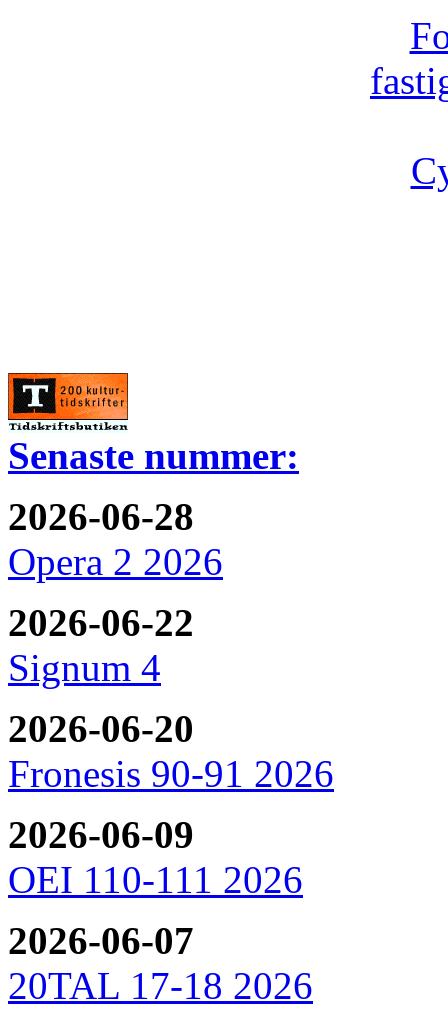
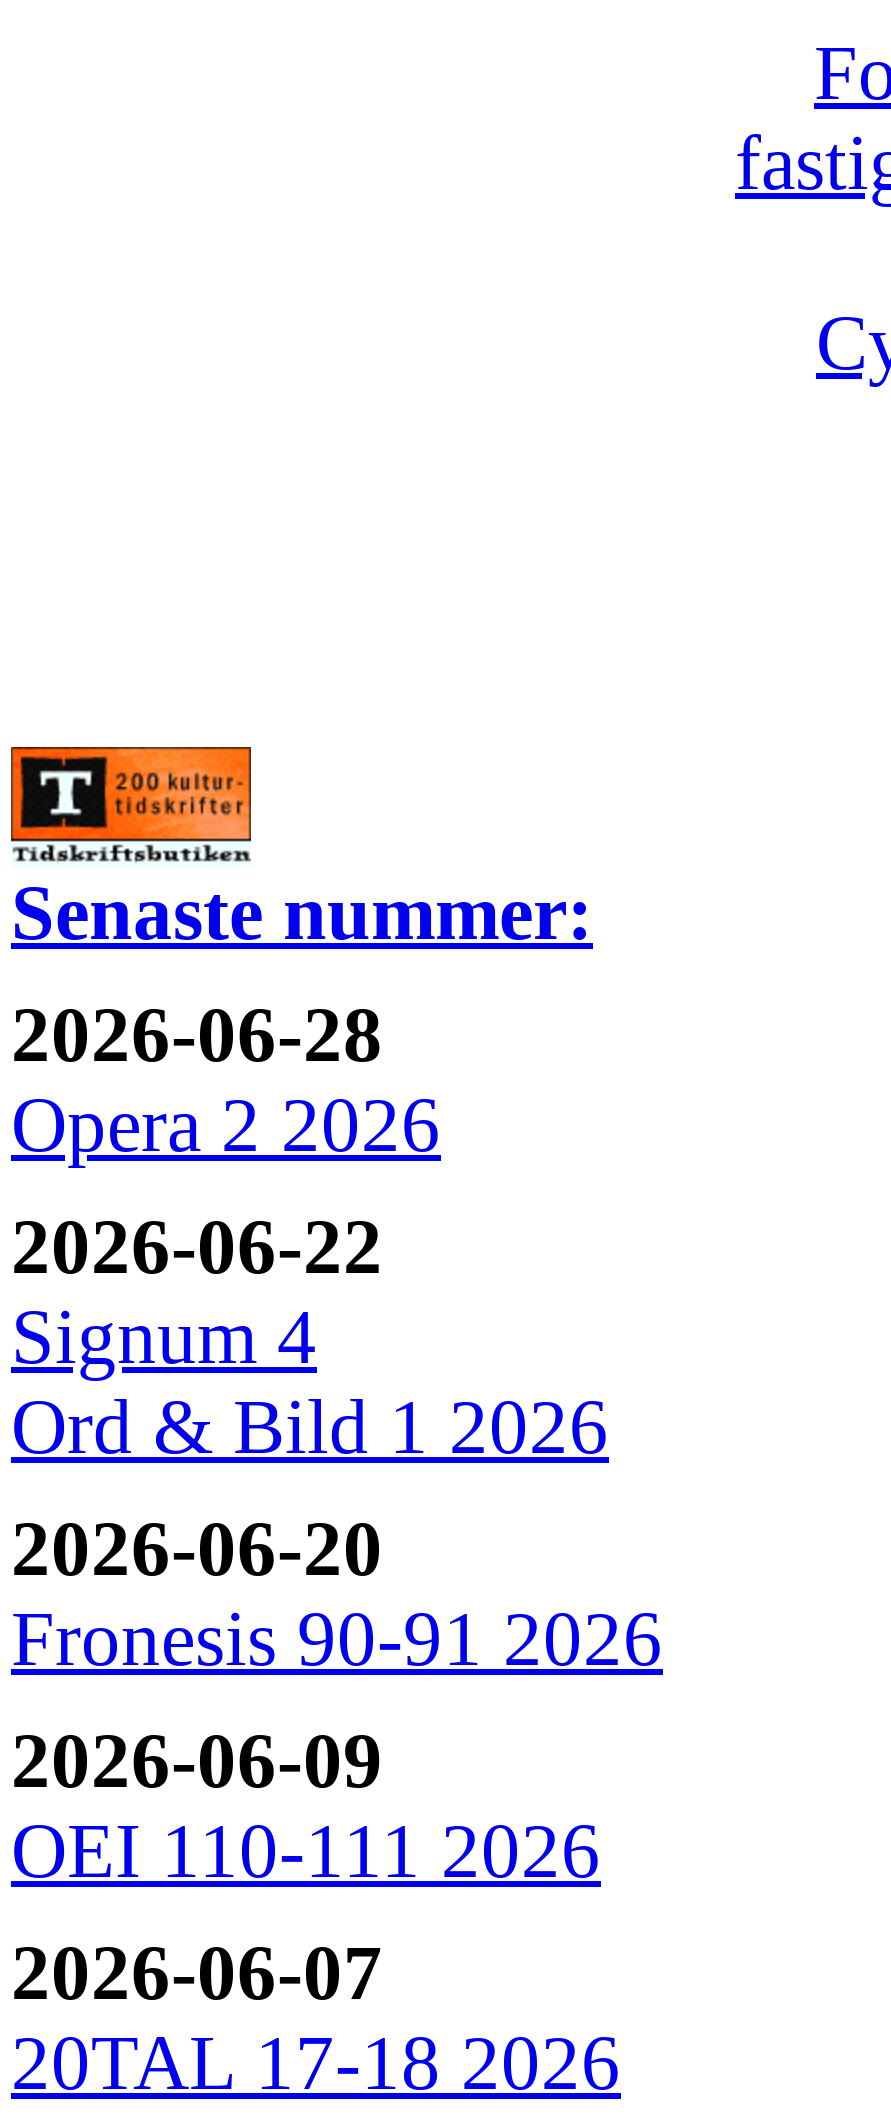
none -> [11,1383,609,1469] Ord & Bild 1 2026

